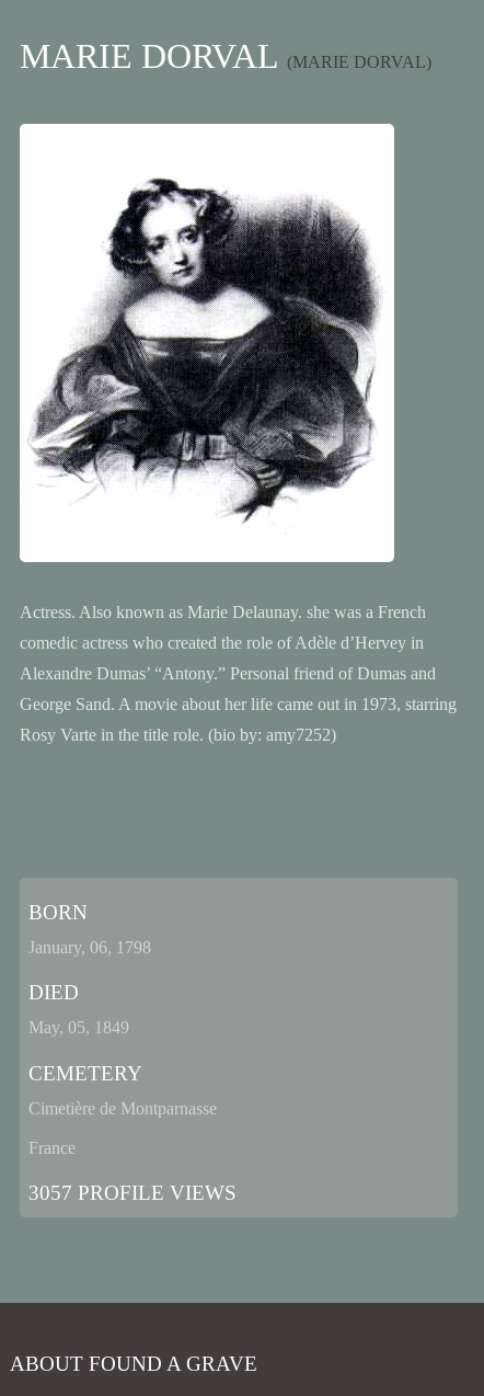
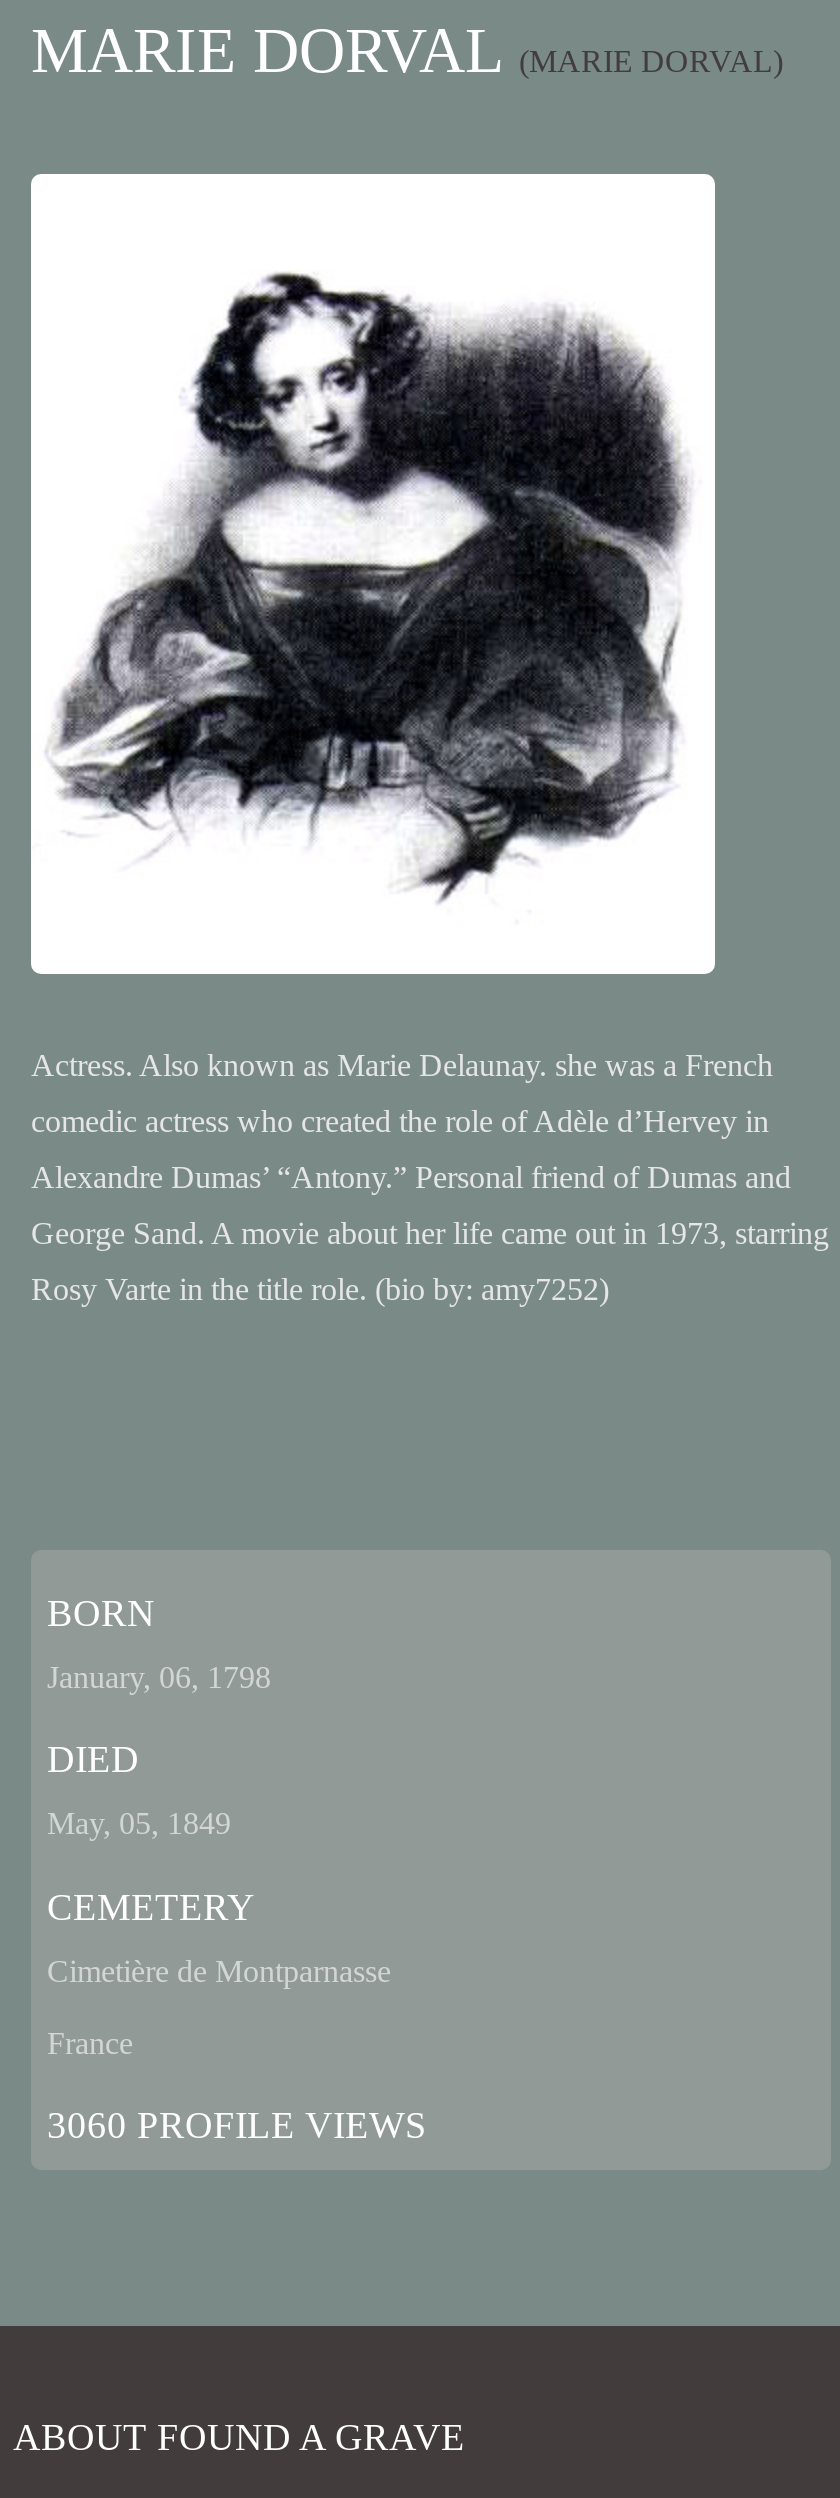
[28,1182,237,1205] 3057 PROFILE VIEWS -> [47,2105,427,2147] 3060 PROFILE VIEWS

